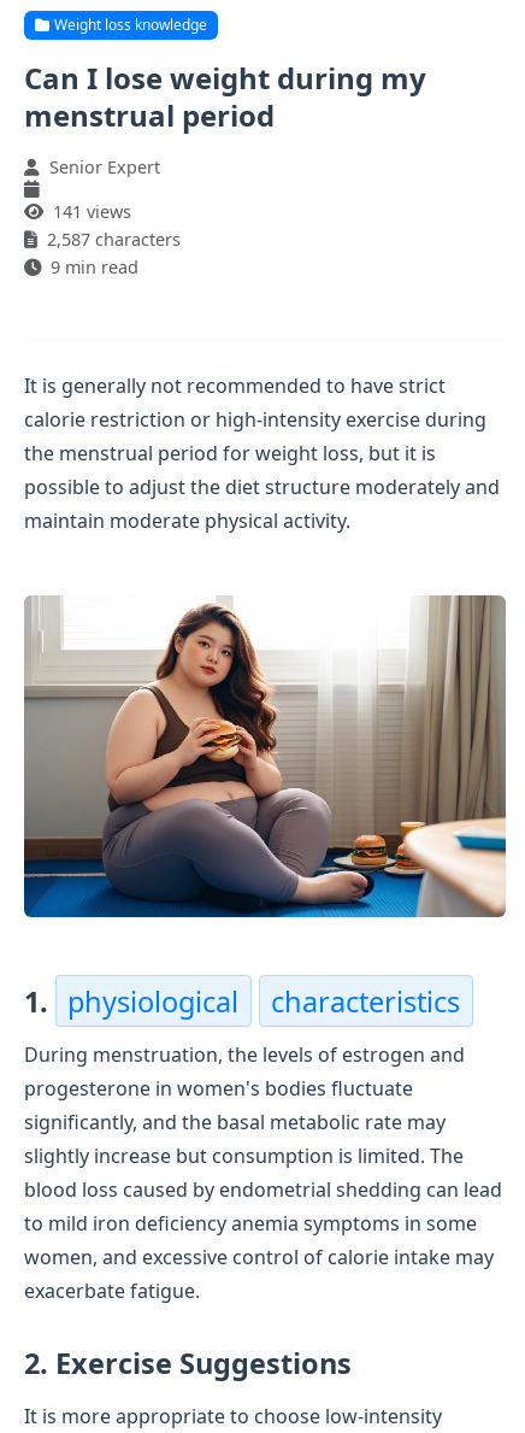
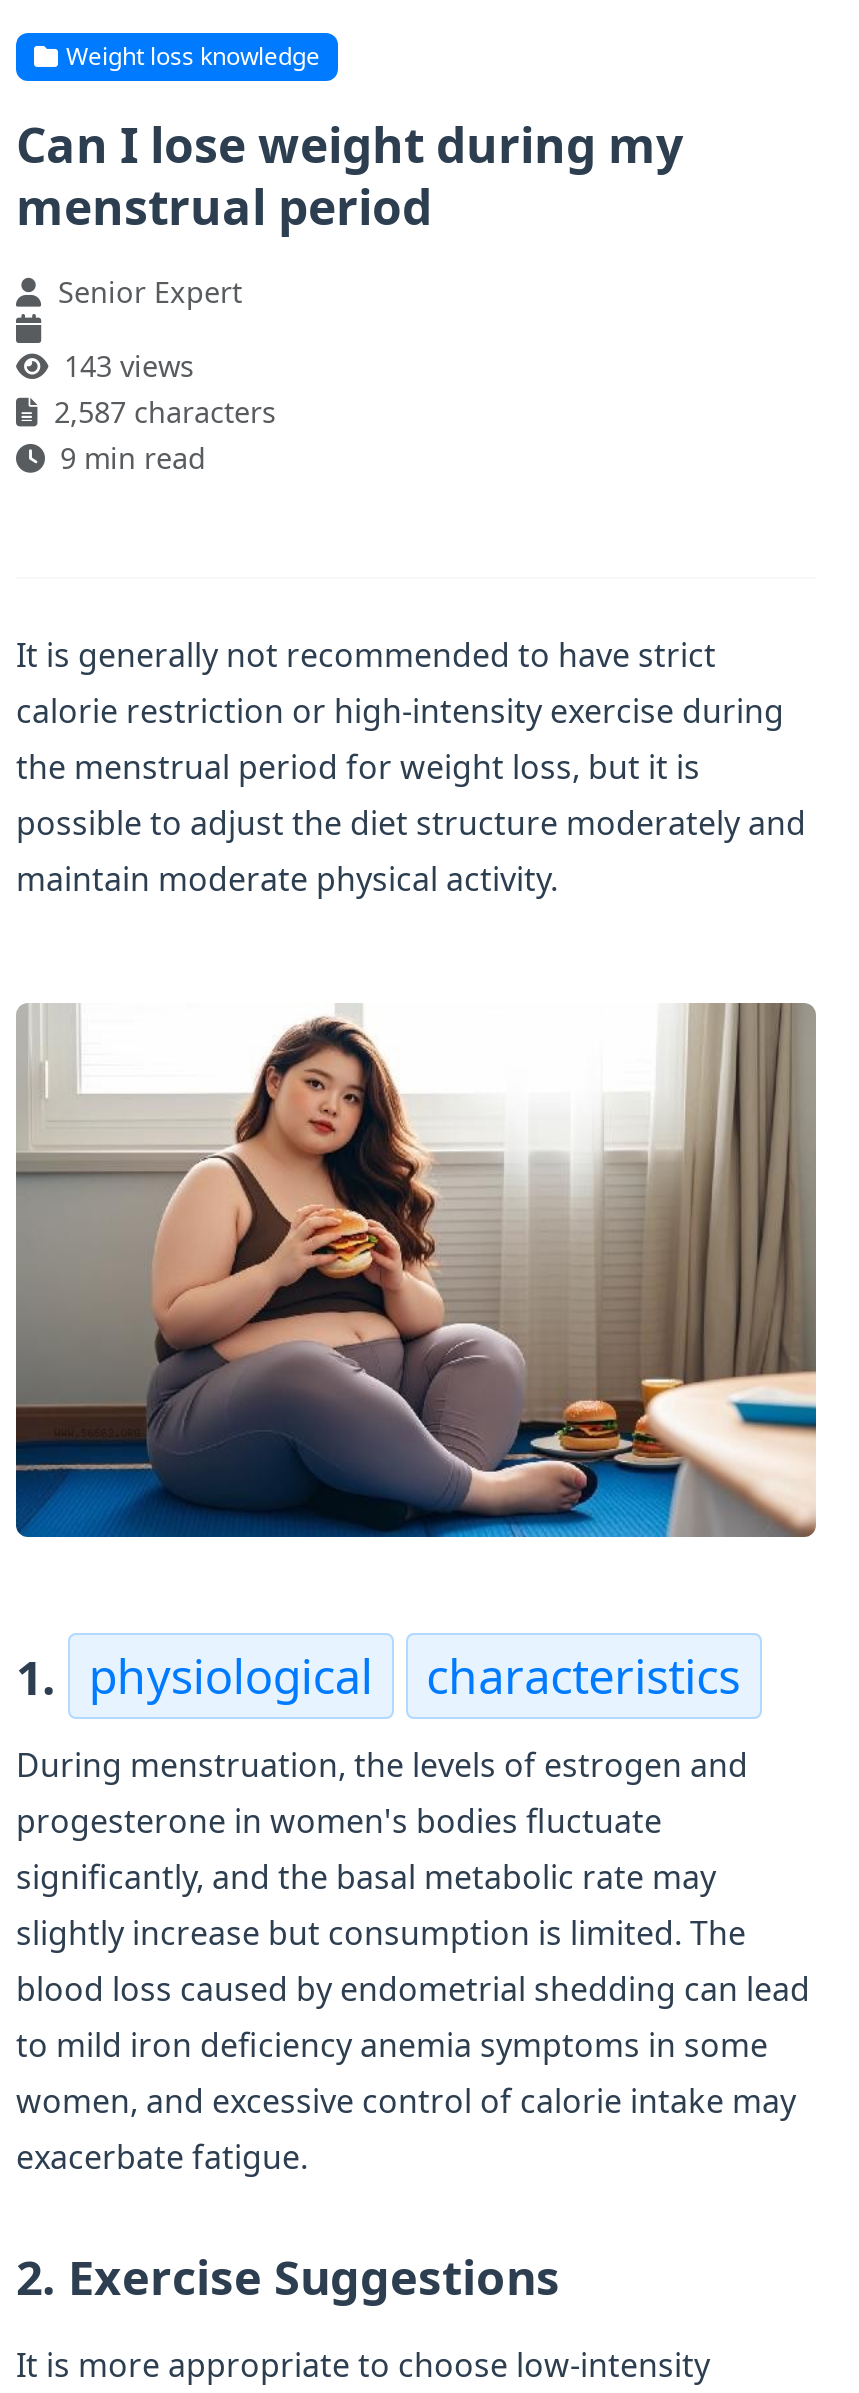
[53,200,131,223] 141 views -> [64,347,194,385] 143 views

